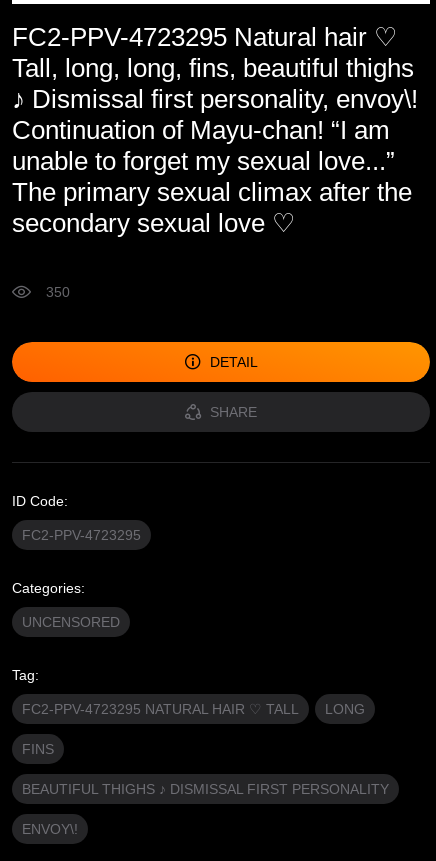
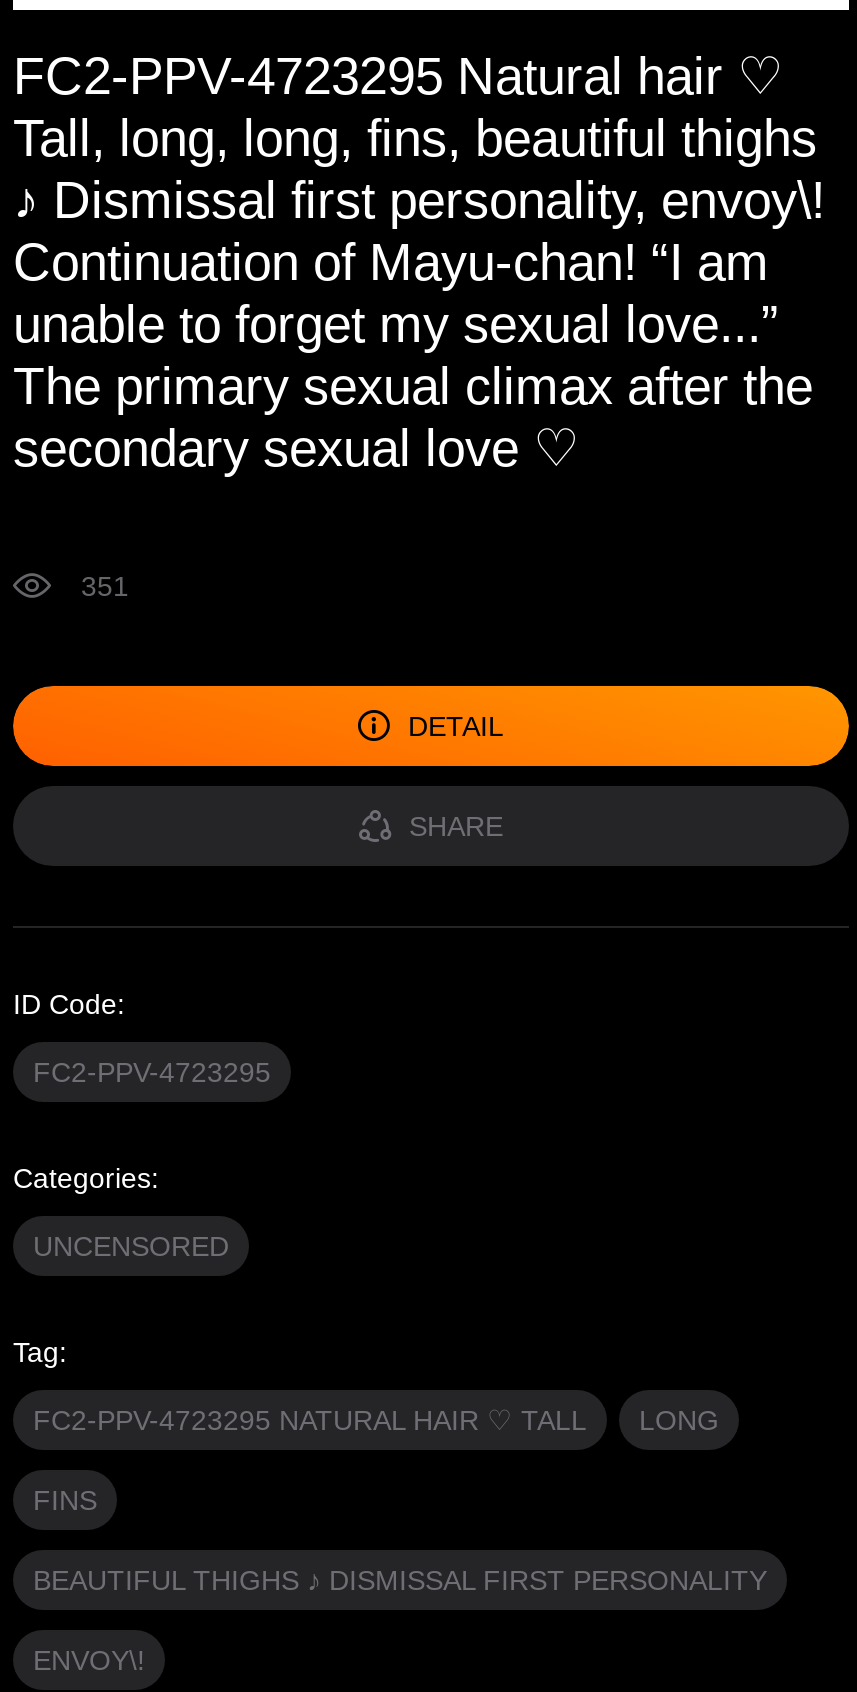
[46,284,70,300] 350 -> [81,571,129,603] 351

